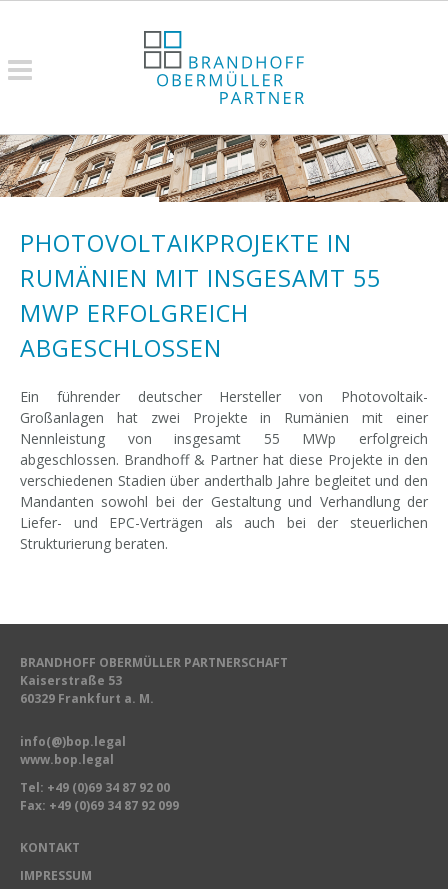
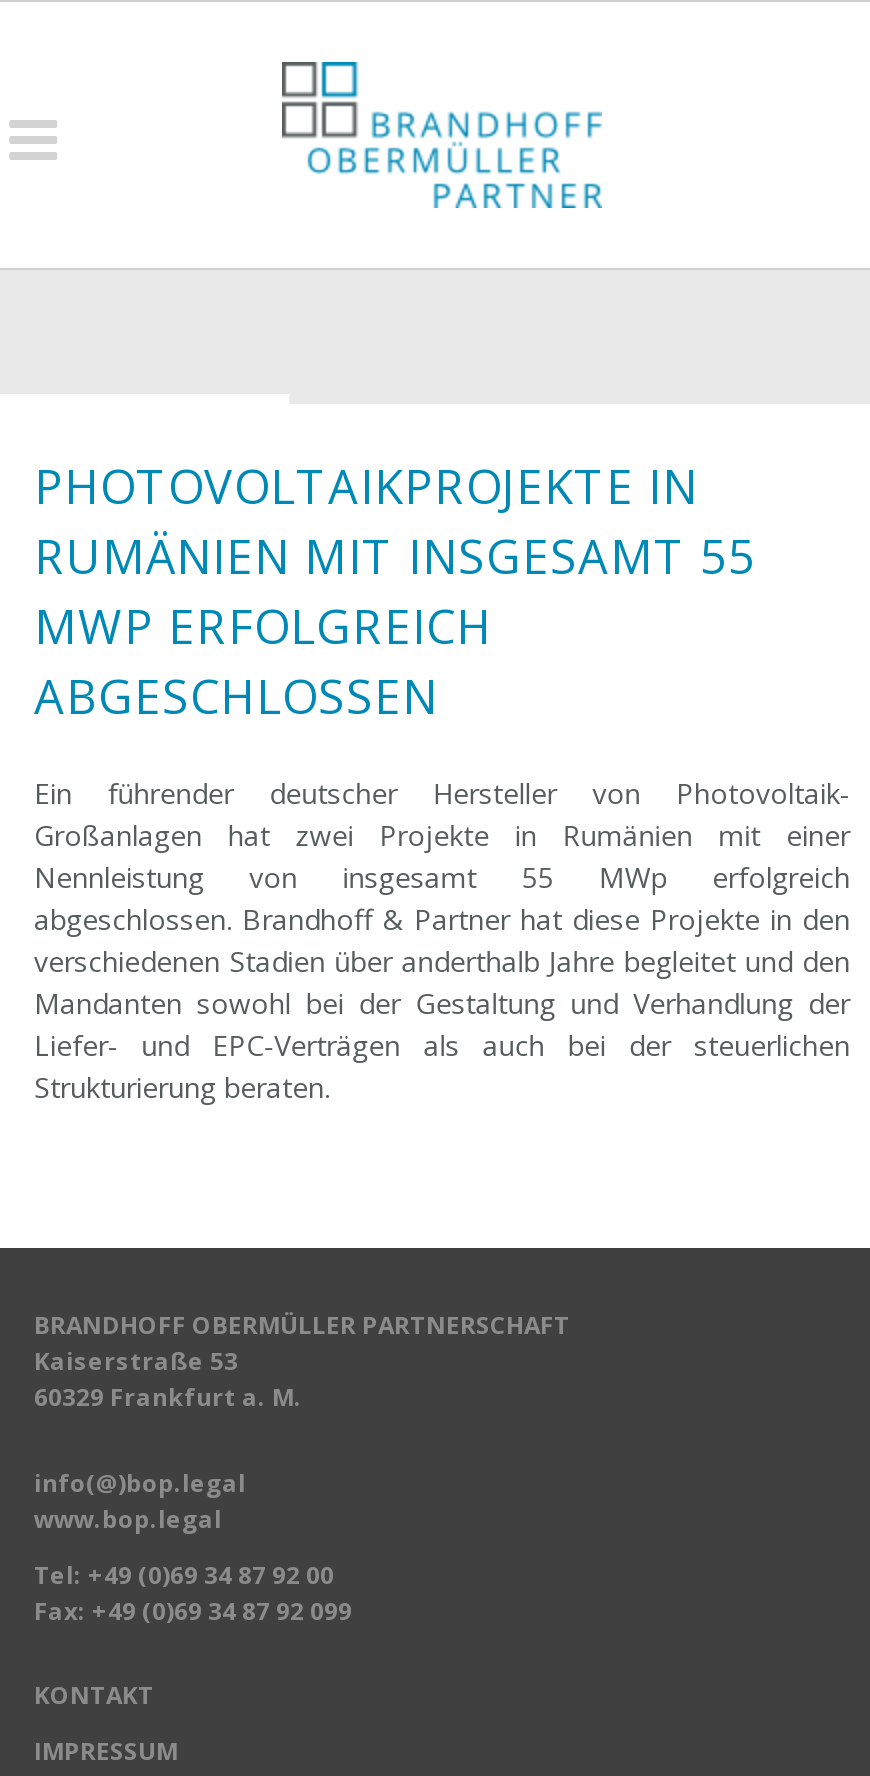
[3,134,445,203] [image] -> none

